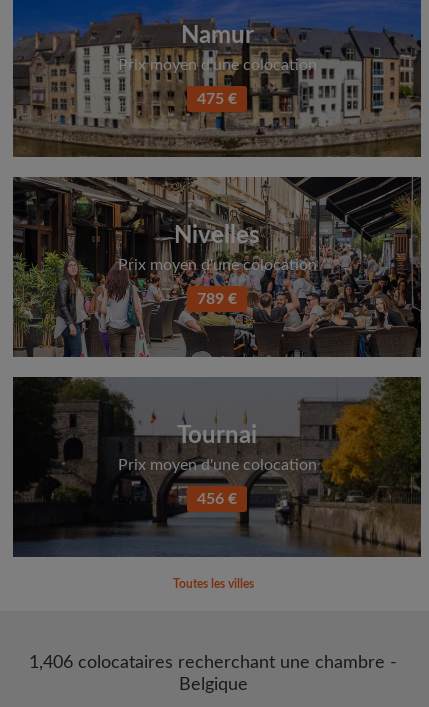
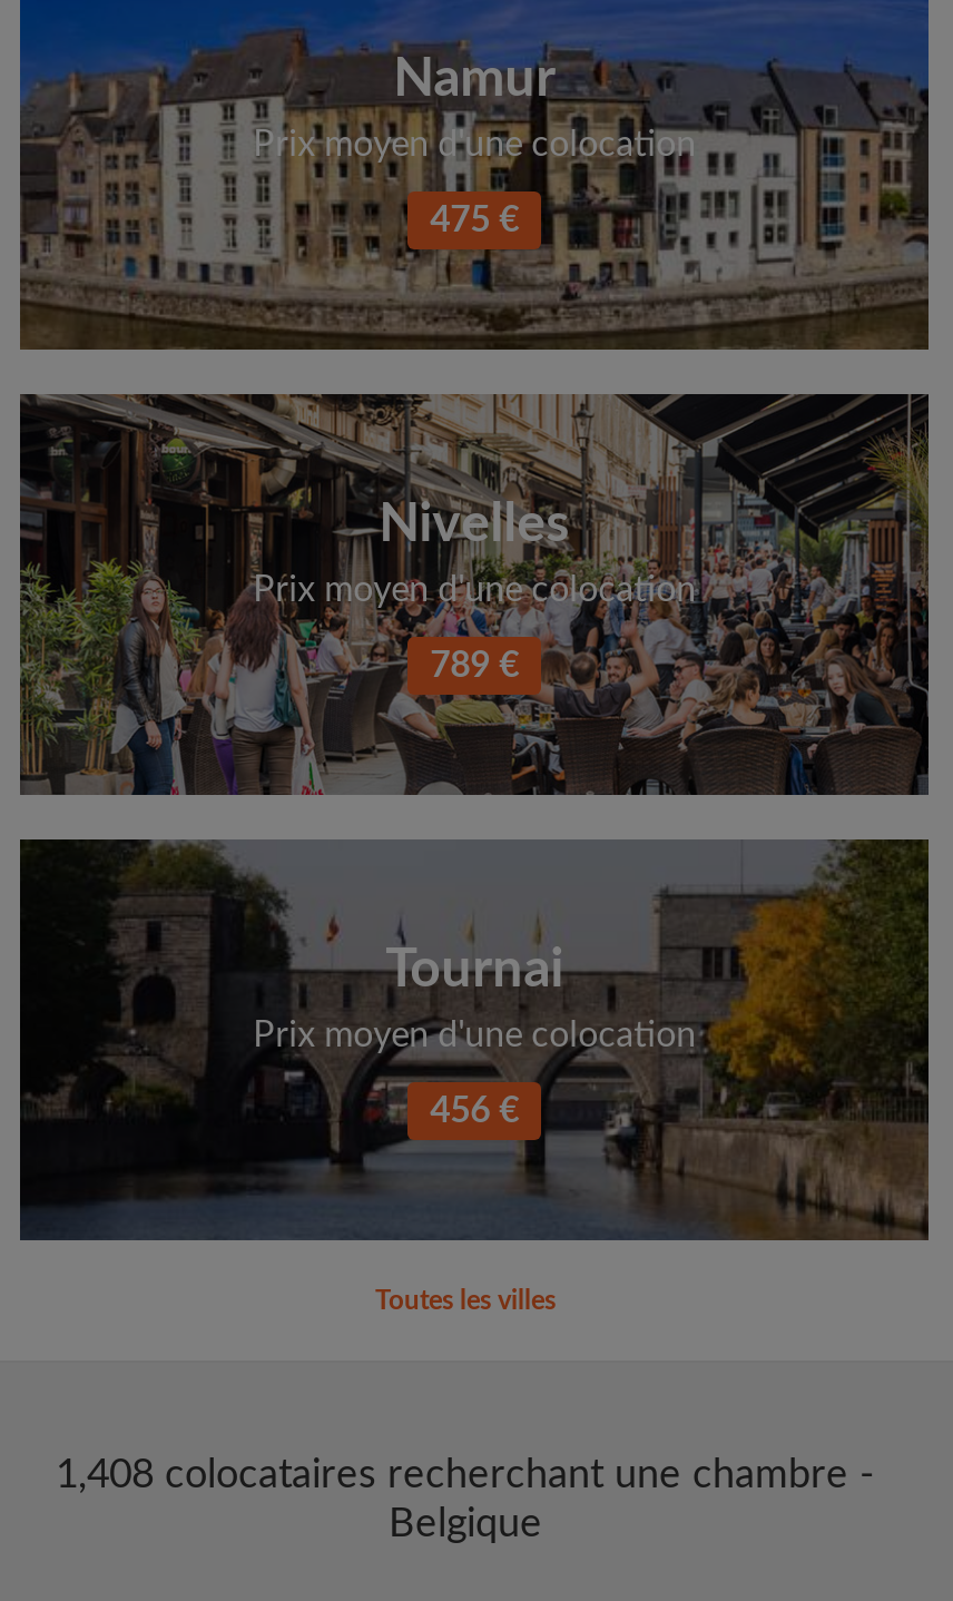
[29,654,397,672] 1,406 colocataires recherchant une chambre - -> [56,1456,875,1496] 1,408 colocataires recherchant une chambre -

